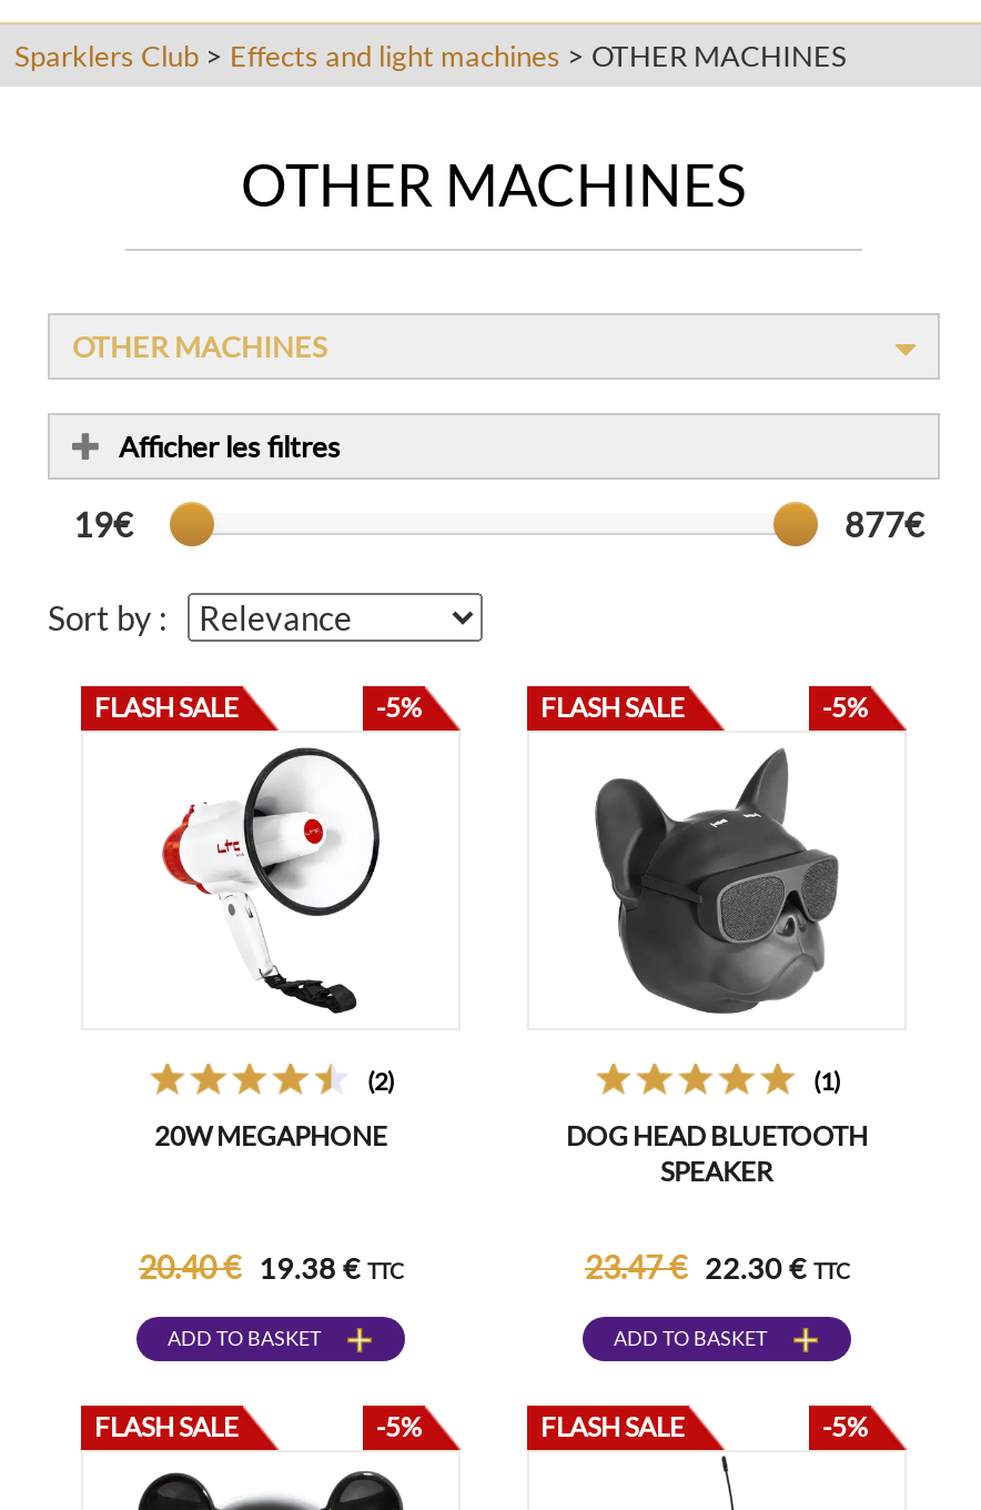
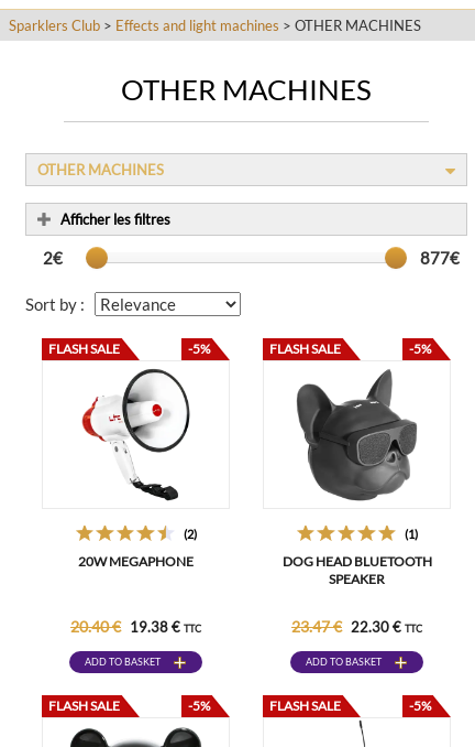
[73,504,133,544] 19€ -> [43,248,63,268] 2€

